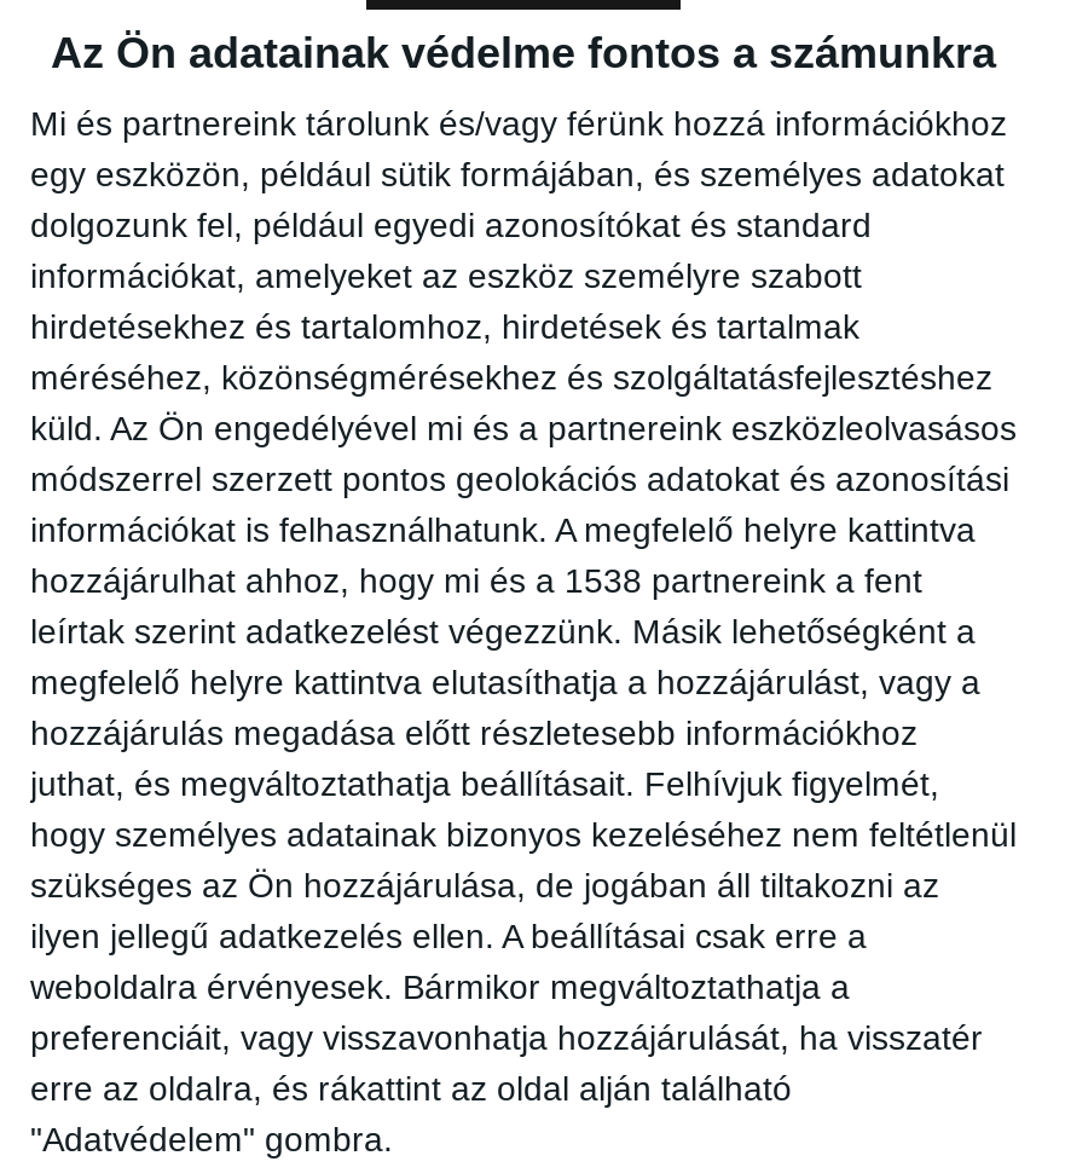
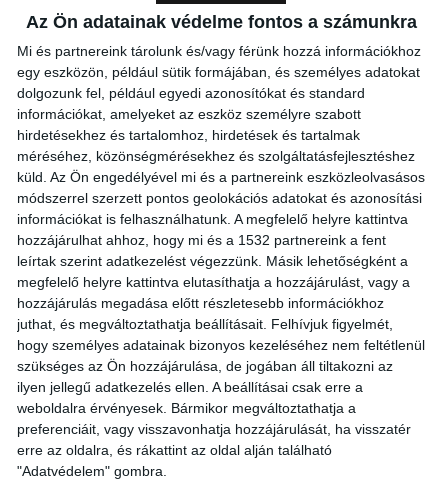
[30,560,922,599] hozzájárulhat ahhoz, hogy mi és a 1538 partnereink a fent -> [17,232,386,248] hozzájárulhat ahhoz, hogy mi és a 1532 partnereink a fent

